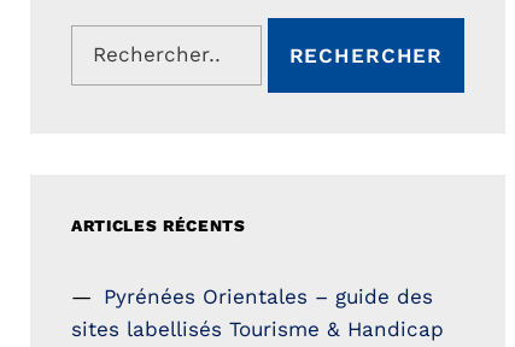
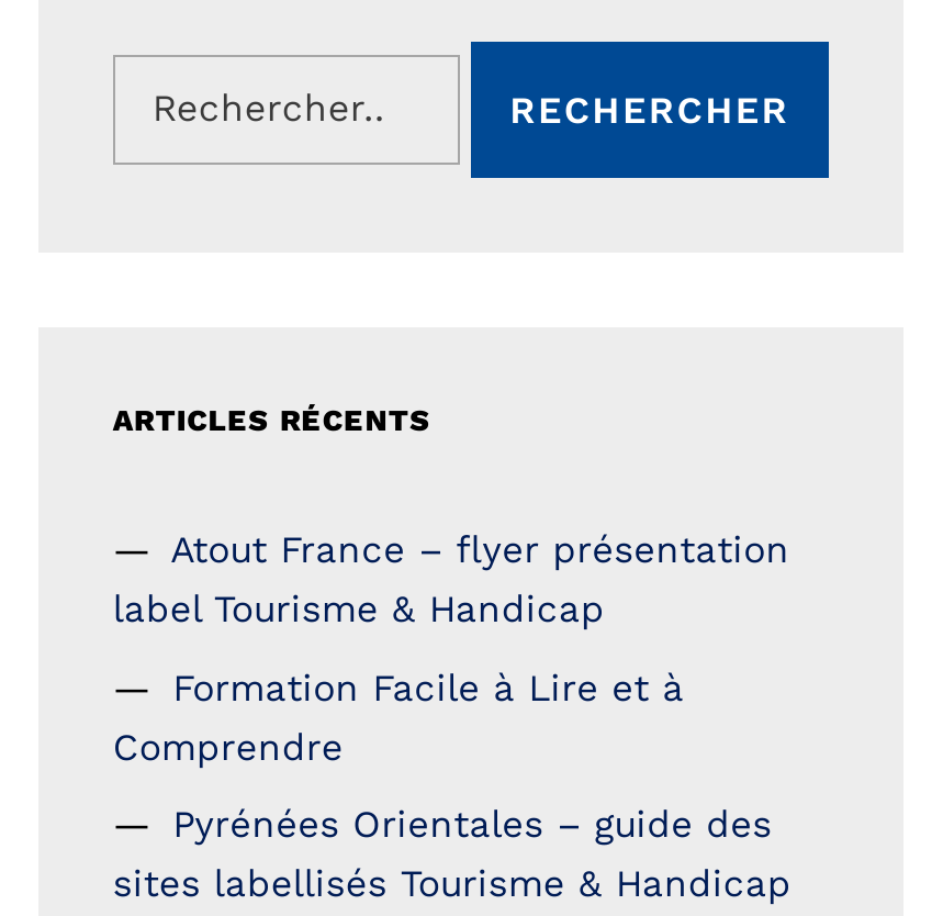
none -> [113,528,790,769] Atout France – flyer présentation | label Tourisme & Handicap | Formation Facile à Lire et à | Comprendre

